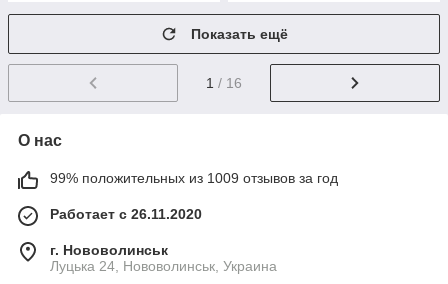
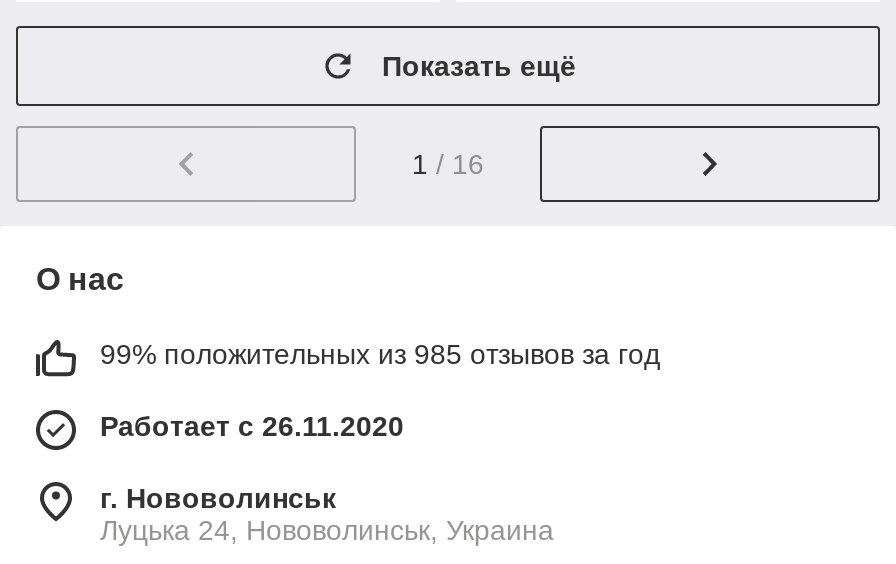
[50,170,338,186] 99% положительных из 1009 отзывов за год -> [100,338,660,370] 99% положительных из 985 отзывов за год

